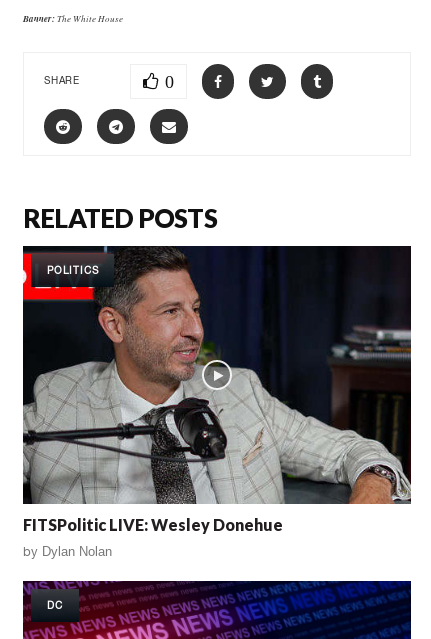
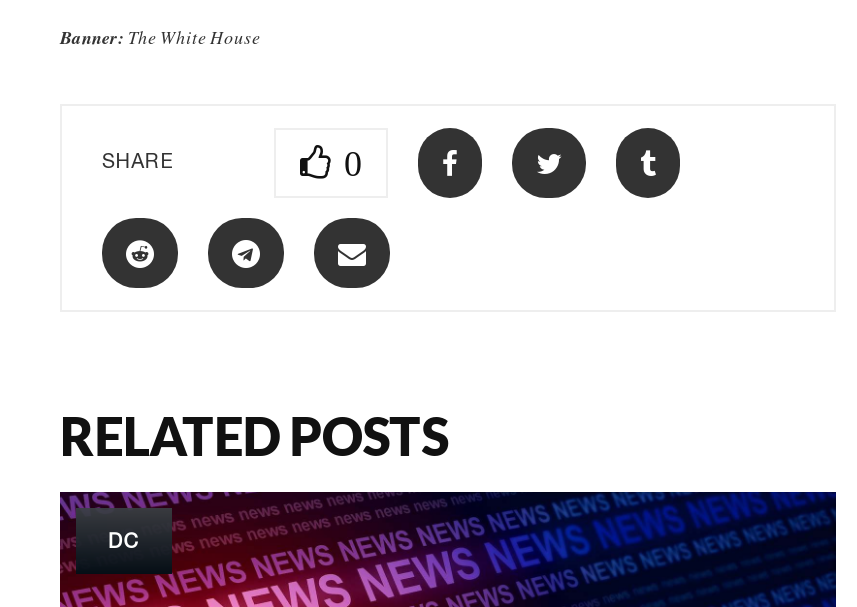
[22,245,412,505] [image] | POLITICS -> none
[23,515,283,559] FITSPolitic LIVE: Wesley Donehue | by Dylan Nolan -> none

